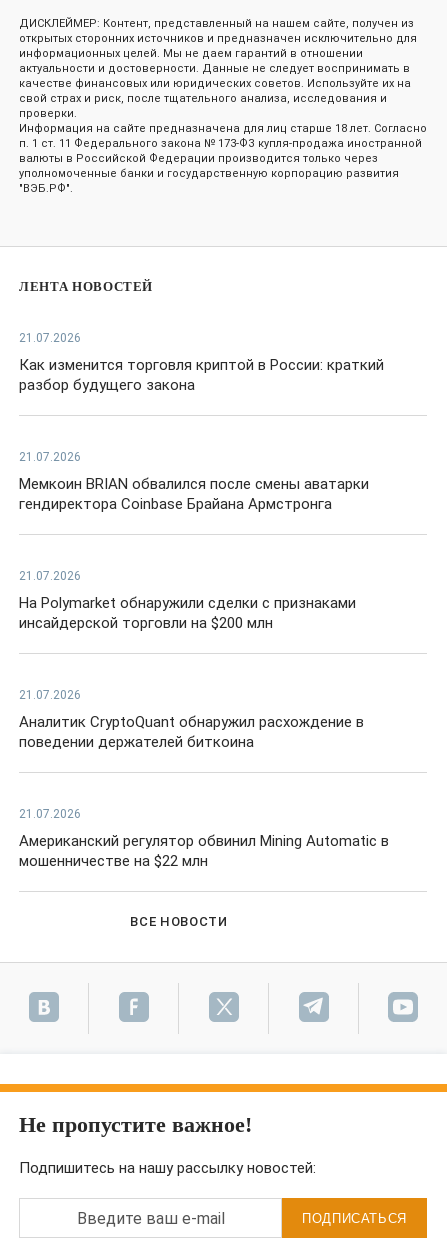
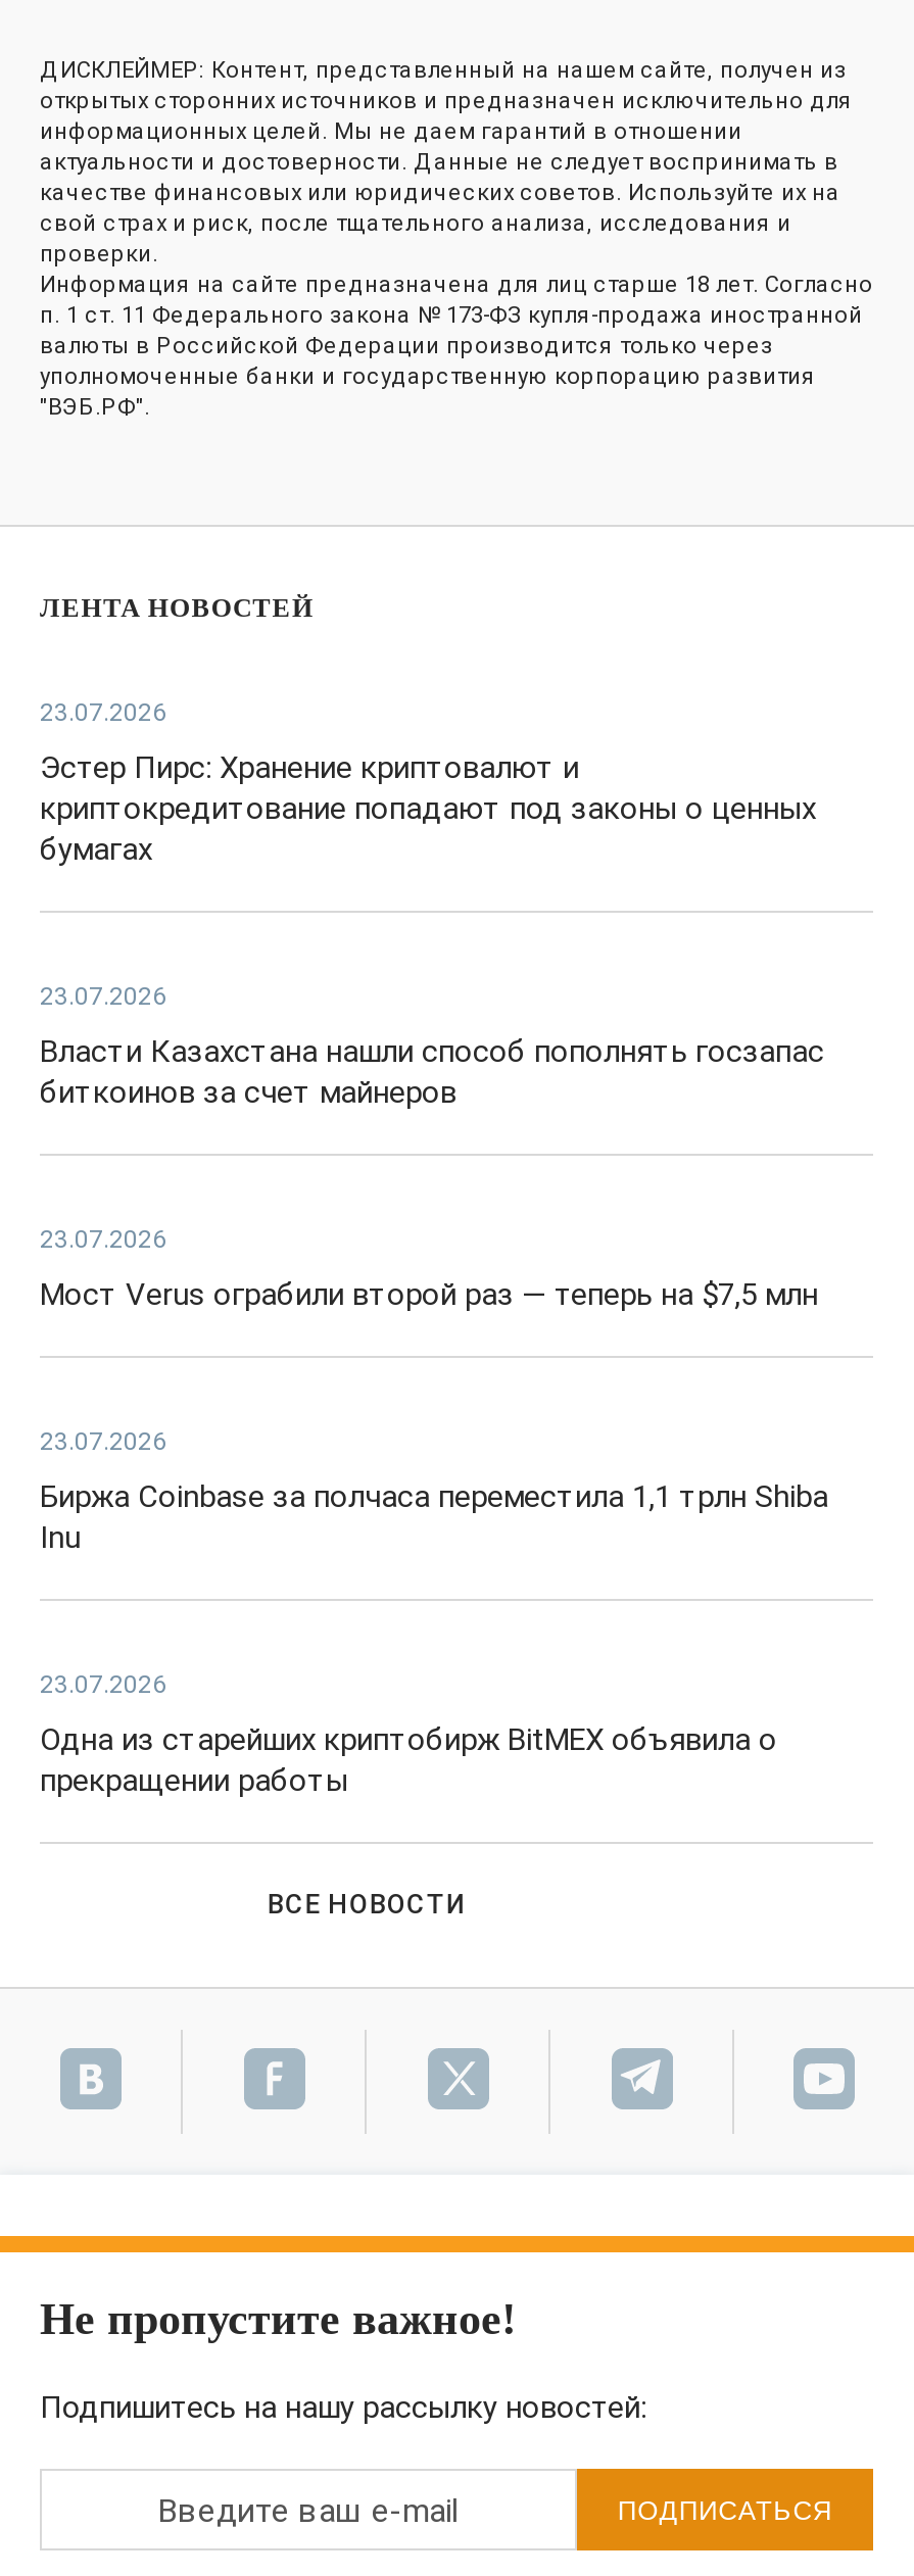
[19,330,81,344] 21.07.2026 -> [40,697,166,726] 23.07.2026
[19,355,384,393] Как изменится торговля криптой в России: краткий | разбор будущего закона -> [40,748,816,867] Эстер Пирс: Хранение криптовалют и | криптокредитование попадают под законы о ценных | бумагах
[19,449,81,463] 21.07.2026 -> [40,981,166,1010] 23.07.2026
[19,474,369,512] Мемкоин BRIAN обвалился после смены аватарки | гендиректора Coinbase Брайана Армстронга -> [40,1032,824,1110] Власти Казахстана нашли способ пополнять госзапас | биткоинов за счет майнеров
[19,568,81,582] 21.07.2026 -> [40,1224,166,1253] 23.07.2026
[19,593,356,631] На Polymarket обнаружили сделки с признаками | инсайдерской торговли на $200 млн -> [40,1275,818,1312] Мост Verus ограбили второй раз — теперь на $7,5 млн
[19,687,81,701] 21.07.2026 -> [40,1426,166,1455] 23.07.2026
[19,712,364,750] Аналитик CryptoQuant обнаружил расхождение в | поведении держателей биткоина -> [40,1477,828,1555] Биржа Coinbase за полчаса переместила 1,1 трлн Shiba | Inu
[19,806,81,820] 21.07.2026 -> [40,1669,166,1698] 23.07.2026
[19,831,389,869] Американский регулятор обвинил Mining Automatic в | мошенничестве на $22 млн -> [40,1720,777,1798] Одна из старейших криптобирж BitMEX объявила о | прекращении работы

